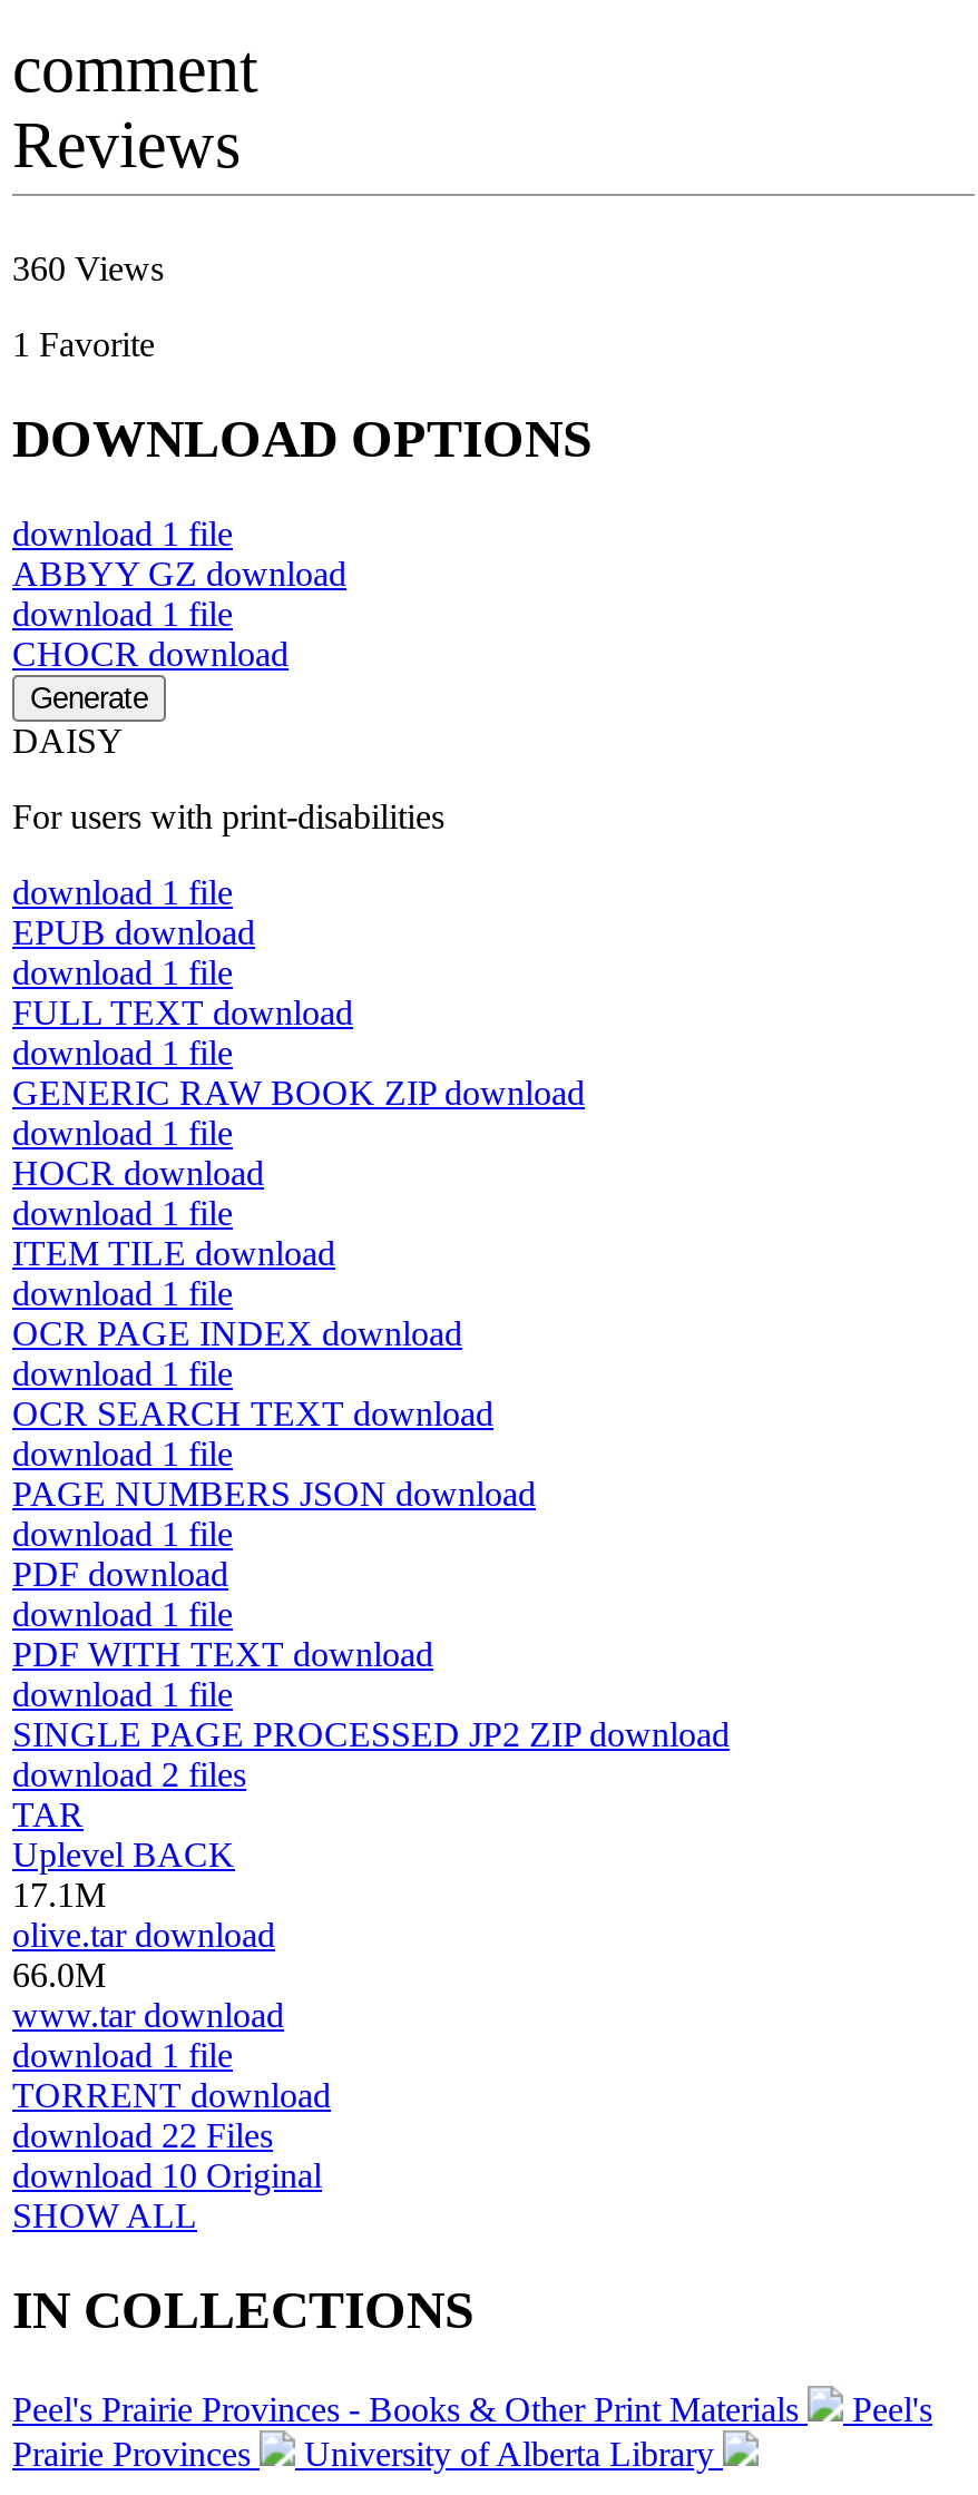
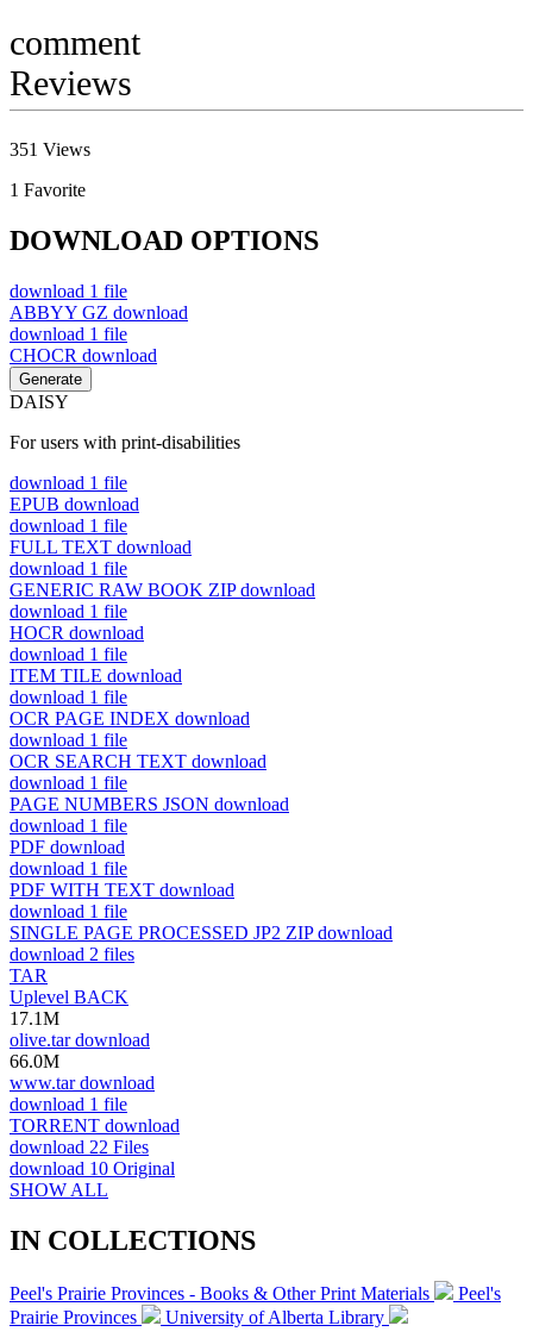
[12,250,164,288] 360 Views -> [10,140,90,160] 351 Views

